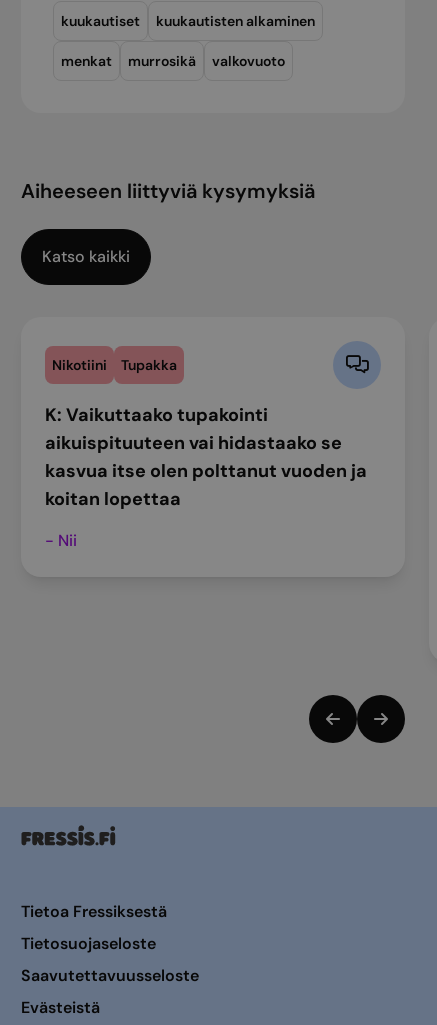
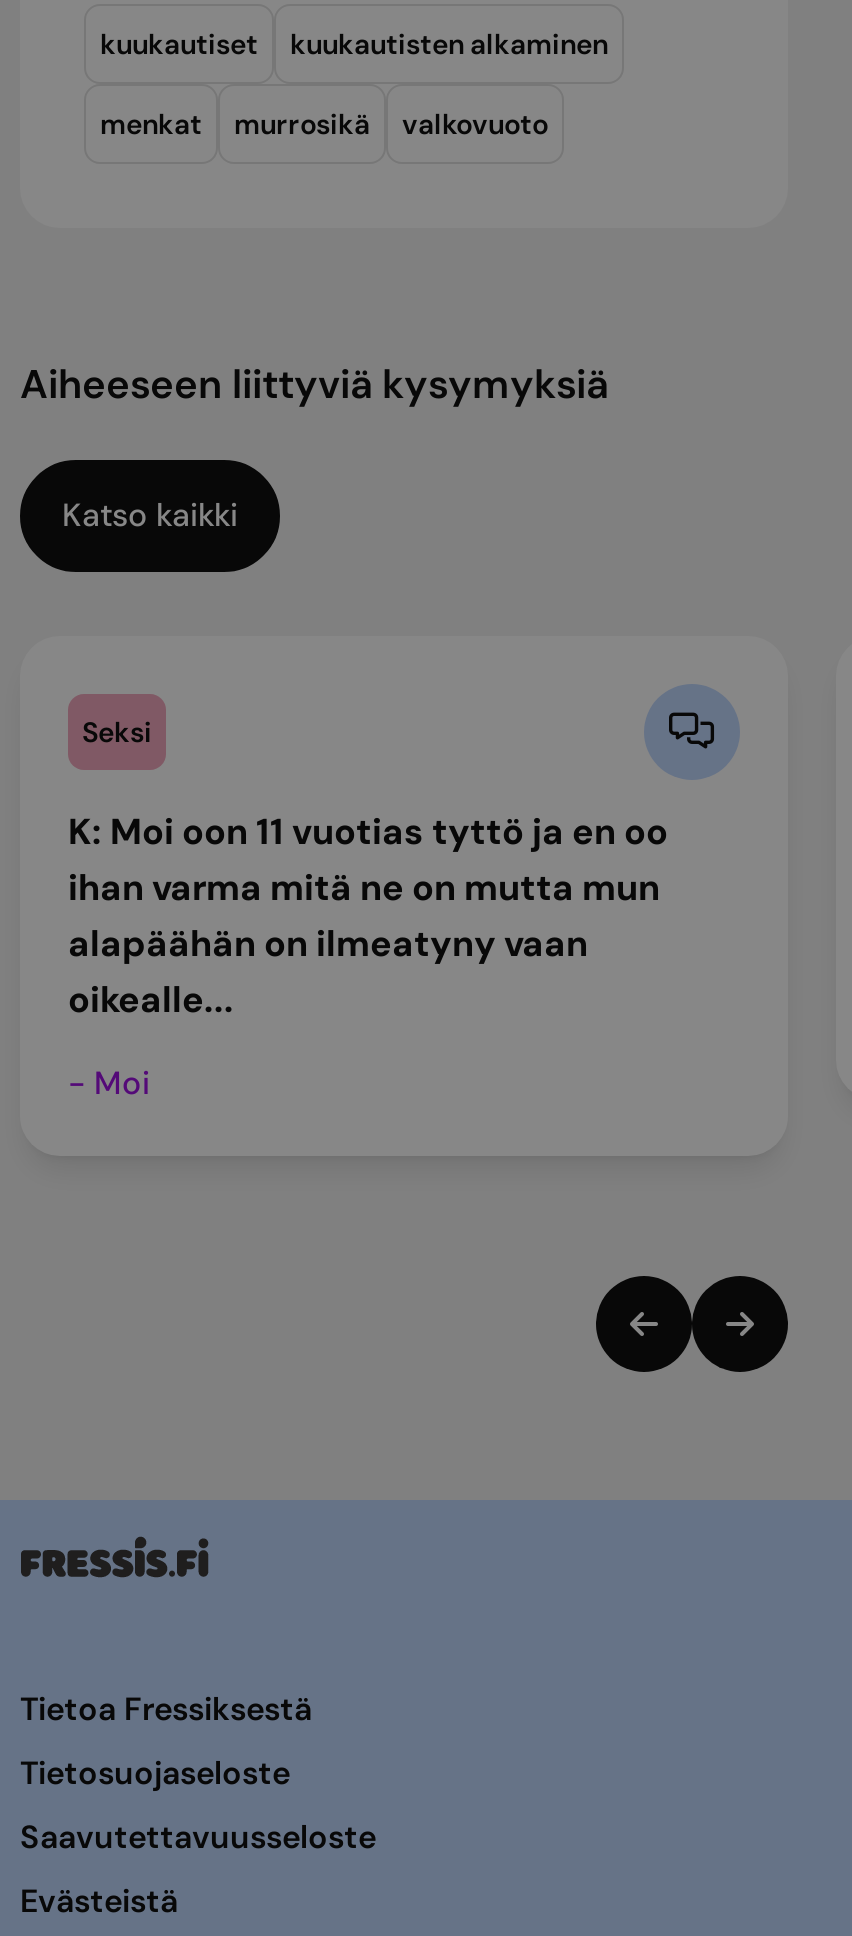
[52,356,177,374] Nikotiini | Tupakka -> [82,714,152,750] Seksi
[45,403,367,511] K: Vaikuttaako tupakointi | aikuispituuteen vai hidastaako se | kasvua itse olen polttanut vuoden ja | koitan lopettaa -> [68,808,668,1024] K: Moi oon 11 vuotias tyttö ja en oo | ihan varma mitä ne on mutta mun | alapäähän on ilmeatyny vaan | oikealle...
[45,530,77,551] - Nii -> [68,1062,150,1104] - Moi

